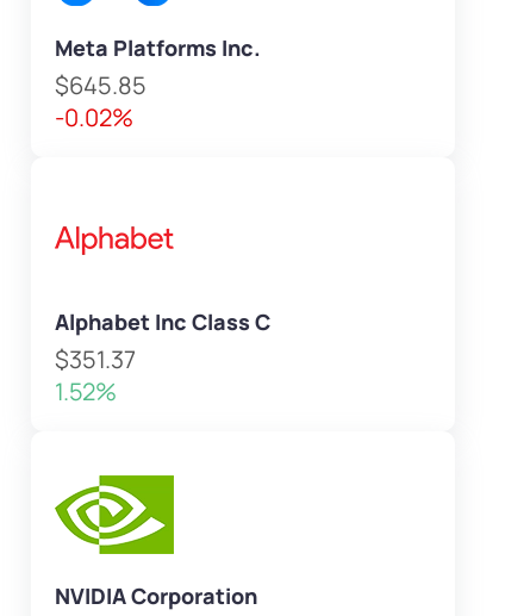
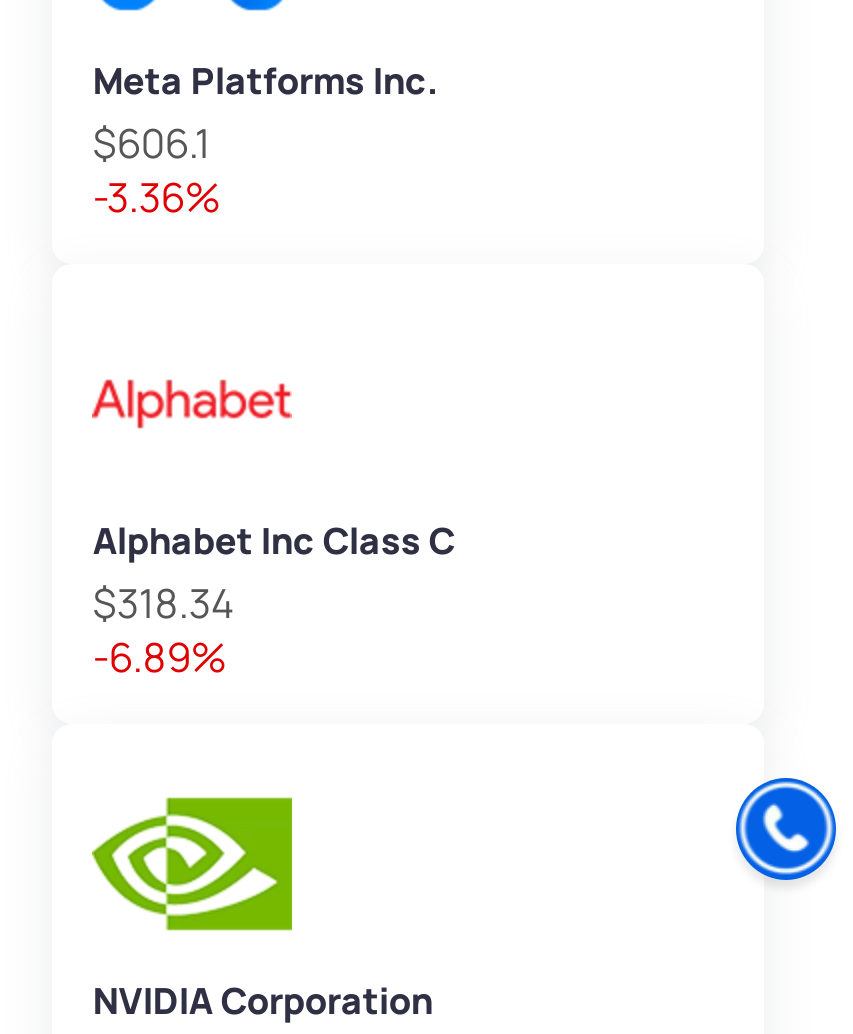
[55,70,147,102] $645.85 -> [93,117,211,171] $606.1
[55,102,134,134] -0.02% -> [93,171,221,225] -3.36%
[55,344,136,376] $351.37 -> [93,577,235,631] $318.34
none -> [734,776,838,884] [image]
[55,376,117,408] 1.52% -> [93,631,227,685] -6.89%

